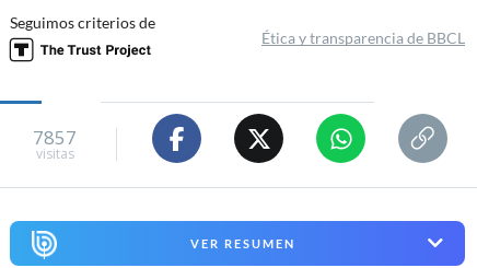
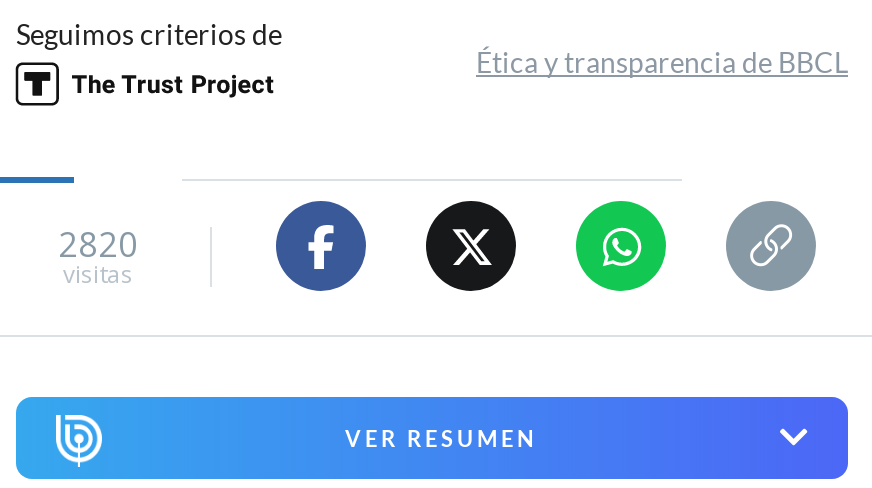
[33,124,77,149] 7857 -> [58,220,138,266] 2820

